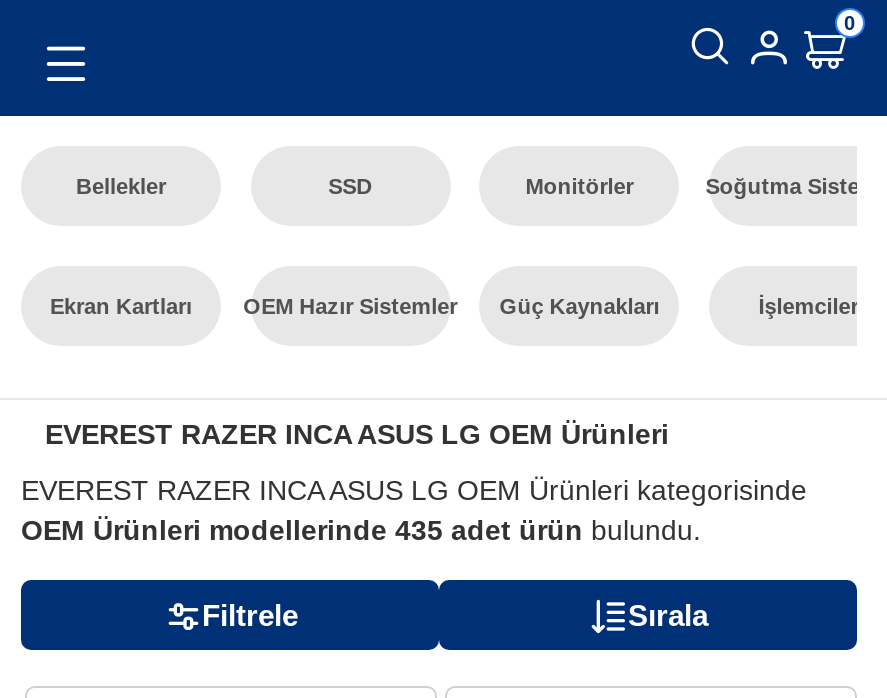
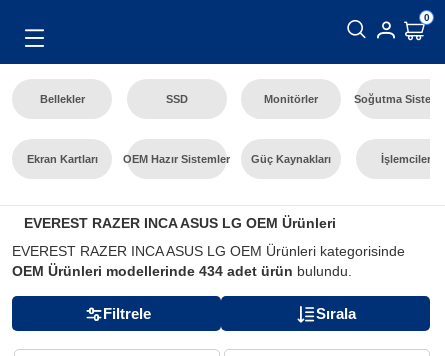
[21,514,701,546] OEM Ürünleri modellerinde 435 adet ürün bulundu. -> [12,263,352,279] OEM Ürünleri modellerinde 434 adet ürün bulundu.

